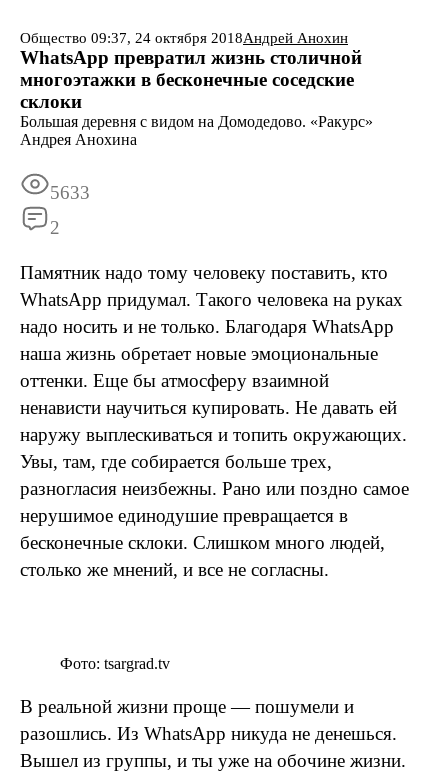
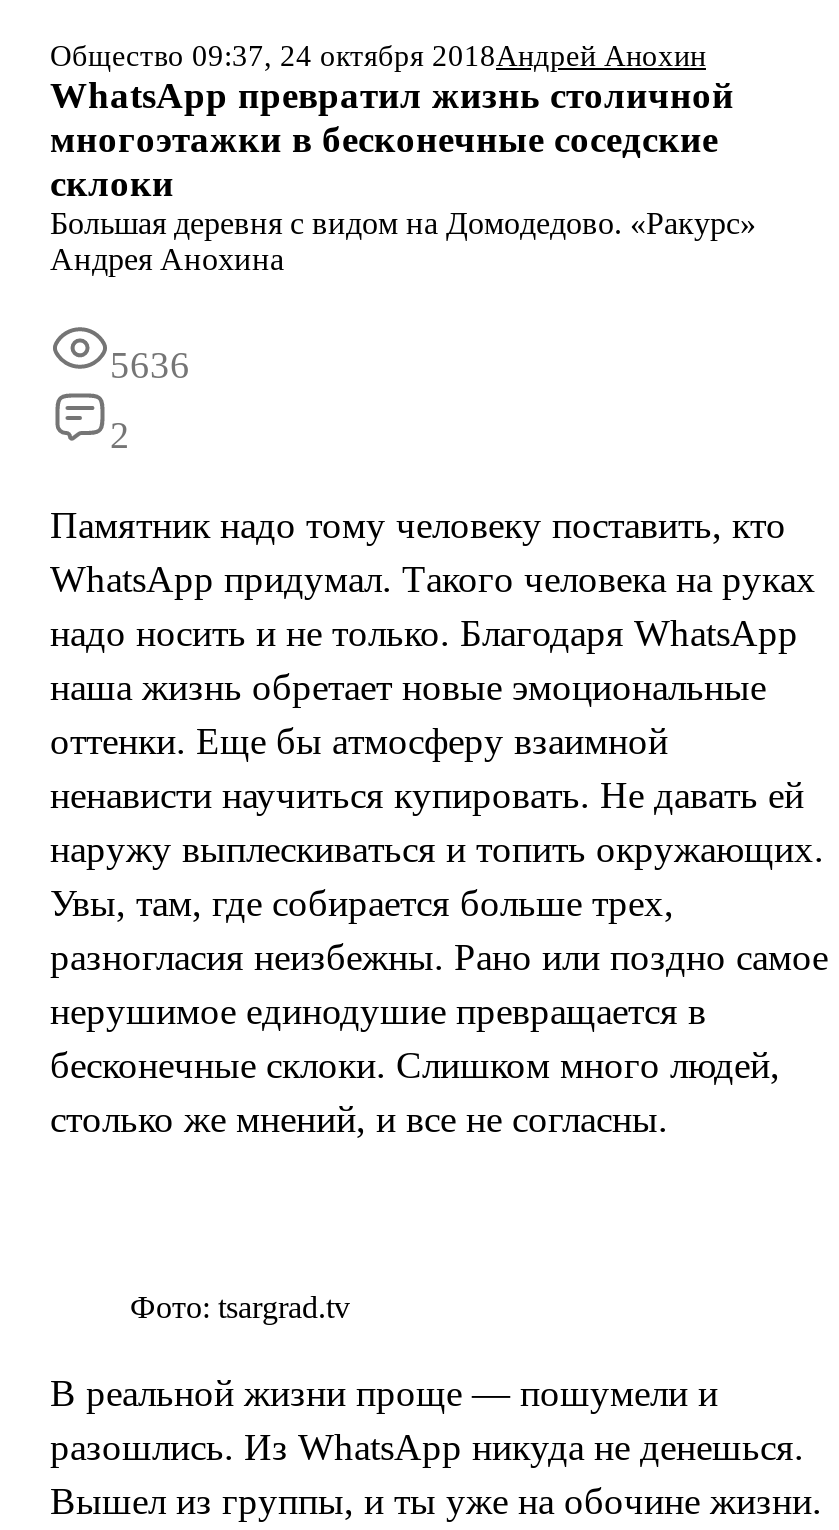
[50,182,90,203] 5633 -> [110,345,190,387] 5636

